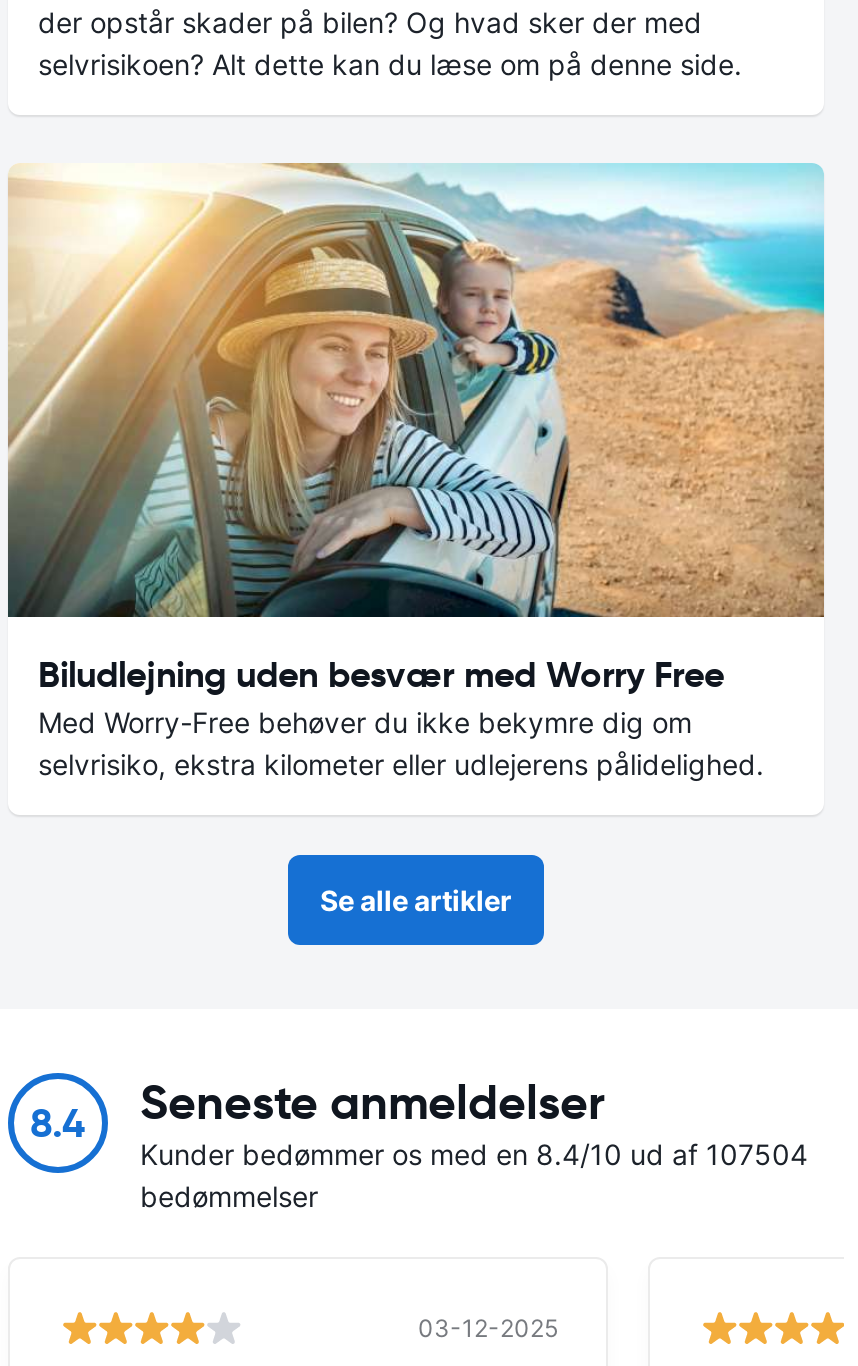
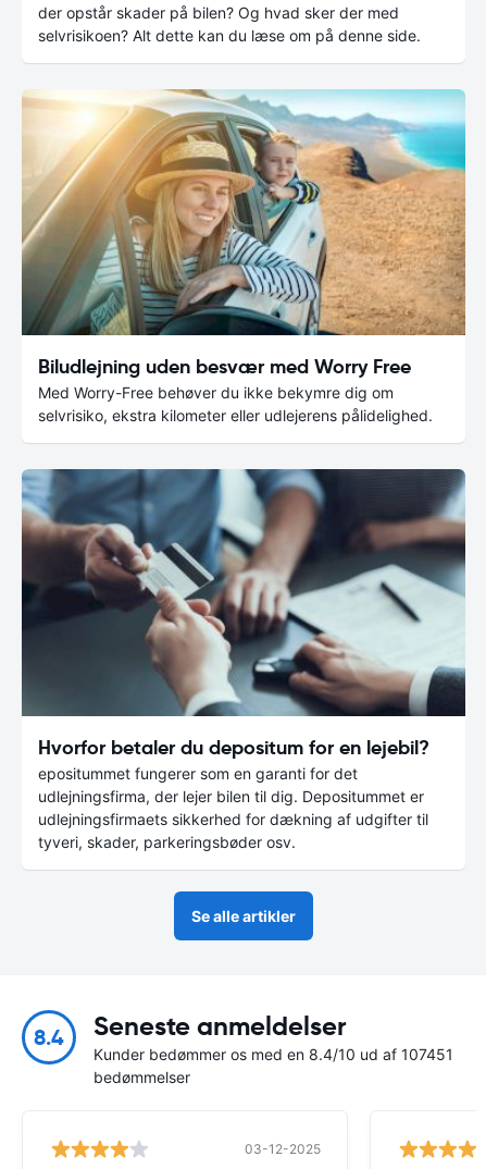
none -> [21,468,466,851] [image] | Hvorfor betaler du depositum for en lejebil? | epositummet fungerer som en garanti for det | udlejningsfirma, der lejer bilen til dig. Depositummet er | udlejningsfirmaets sikkerhed for dækning af udgifter til | tyveri, skader, parkeringsbøder osv.
[140,1137,808,1171] Kunder bedømmer os med en 8.4/10 ud af 107504 -> [94,1045,453,1063] Kunder bedømmer os med en 8.4/10 ud af 107451

